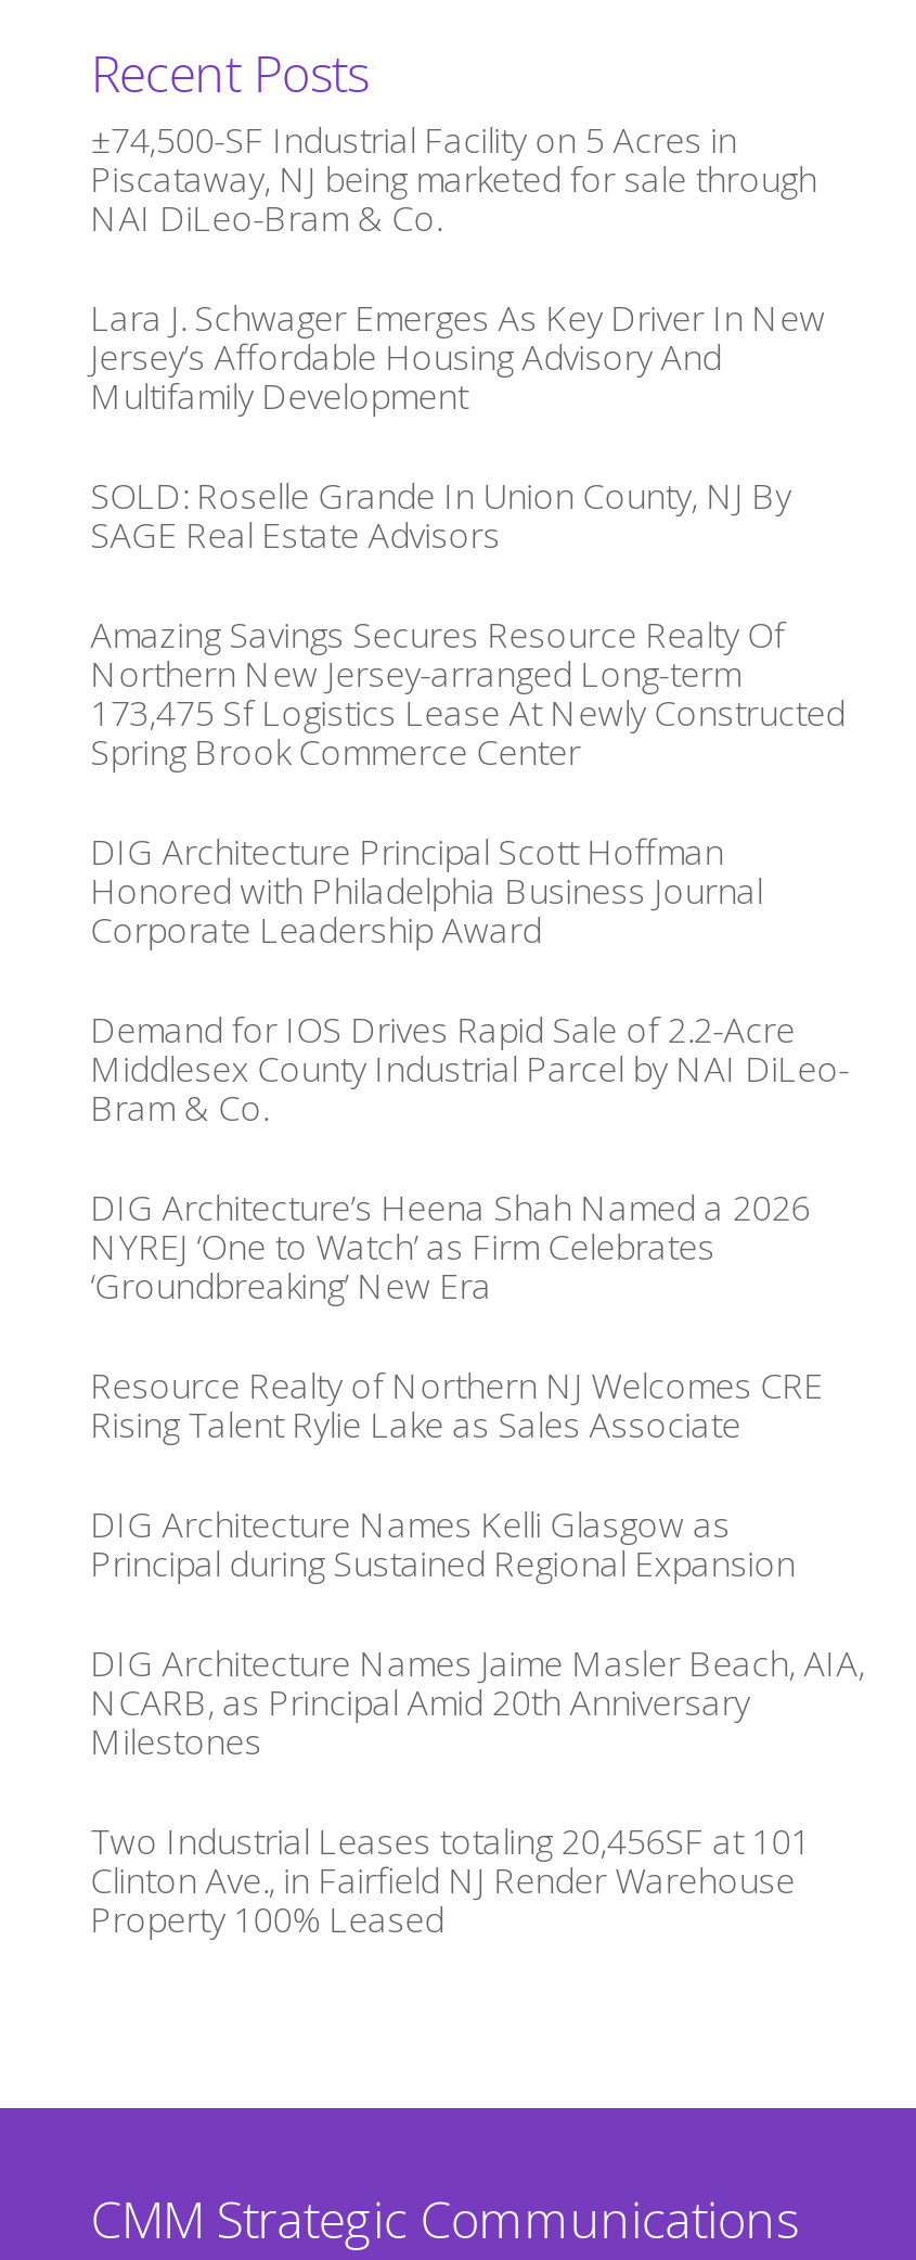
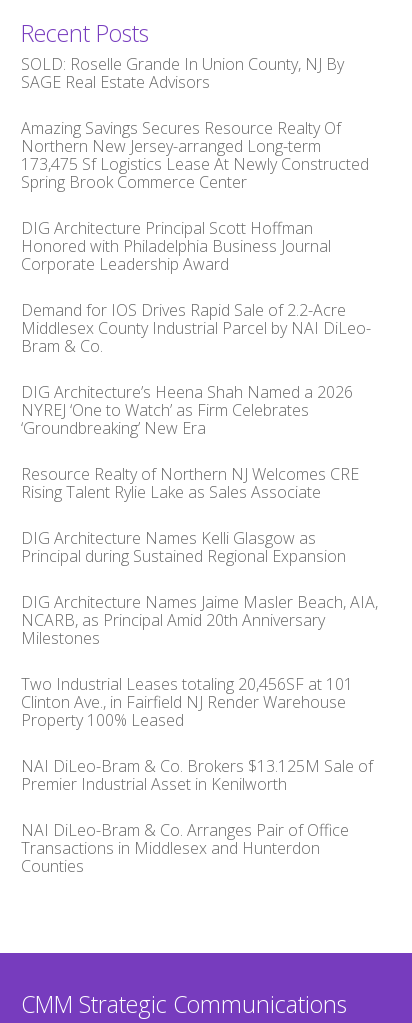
[91,116,826,420] ±74,500-SF Industrial Facility on 5 Acres in | Piscataway, NJ being marketed for sale through | NAI DiLeo-Bram & Co. | Lara J. Schwager Emerges As Key Driver In New | Jersey’s Affordable Housing Advisory And | Multifamily Development -> none
moved [91,472,865,1943] -> [21,53,378,731]: SOLD: Roselle Grande In Union County, NJ By | SAGE Real Estate Advisors | Amazing Savings Secures Resource Realty Of | ... | Clinton Ave., in Fairfield NJ Render Warehouse | Property 100% Leased
none -> [21,755,373,877] NAI DiLeo-Bram & Co. Brokers $13.125M Sale of | Premier Industrial Asset in Kenilworth | NAI DiLeo-Bram & Co. Arranges Pair of Office | Transactions in Middlesex and Hunterdon | Counties

